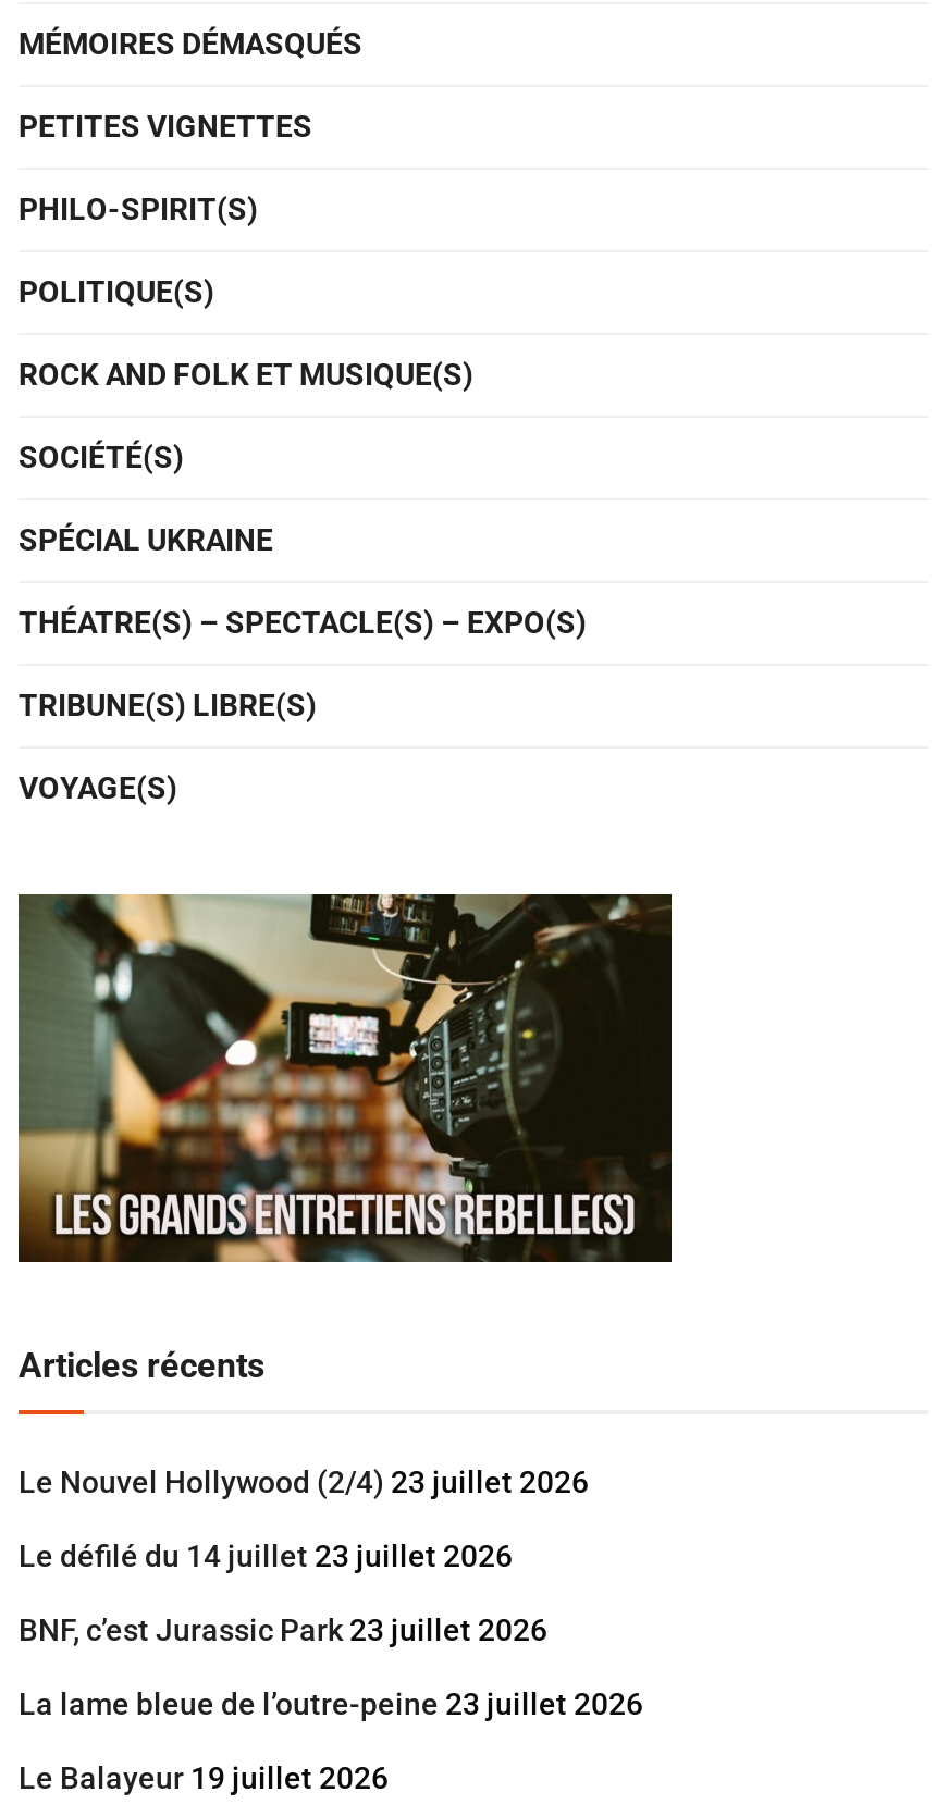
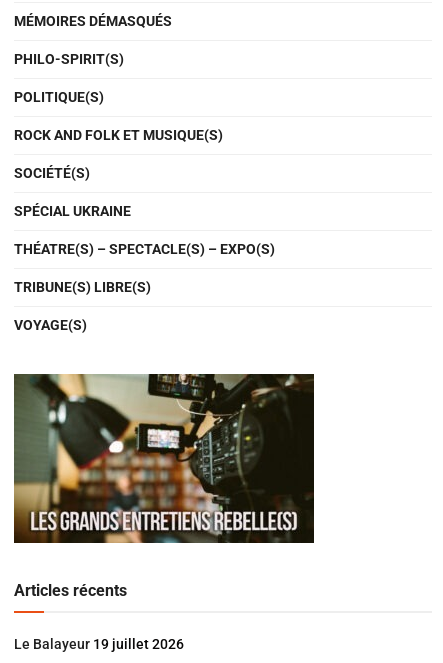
[19,107,312,142] PETITES VIGNETTES -> none
[19,1463,643,1720] Le Nouvel Hollywood (2/4) 23 juillet 2026 | Le défilé du 14 juillet 23 juillet 2026 | BNF, c’est Jurassic Park 23 juillet 2026 | La lame bleue de l’outre-peine 23 juillet 2026 -> none

